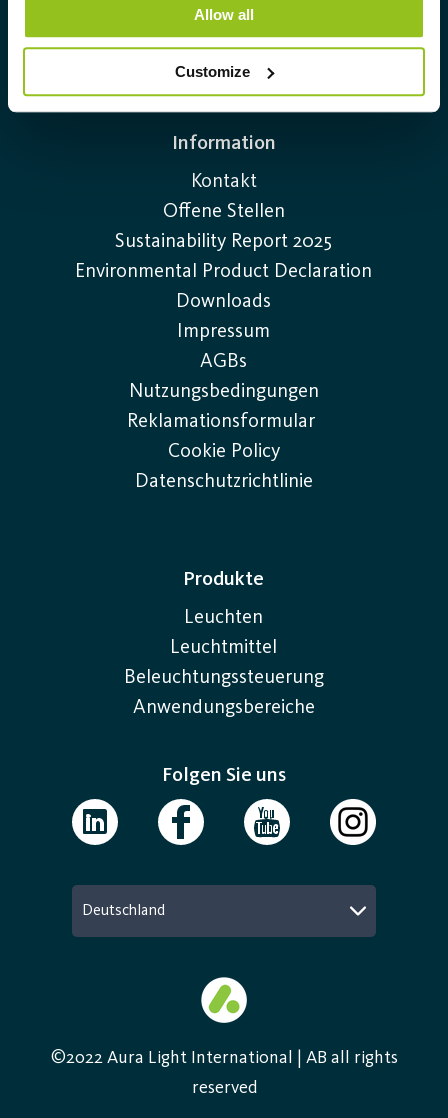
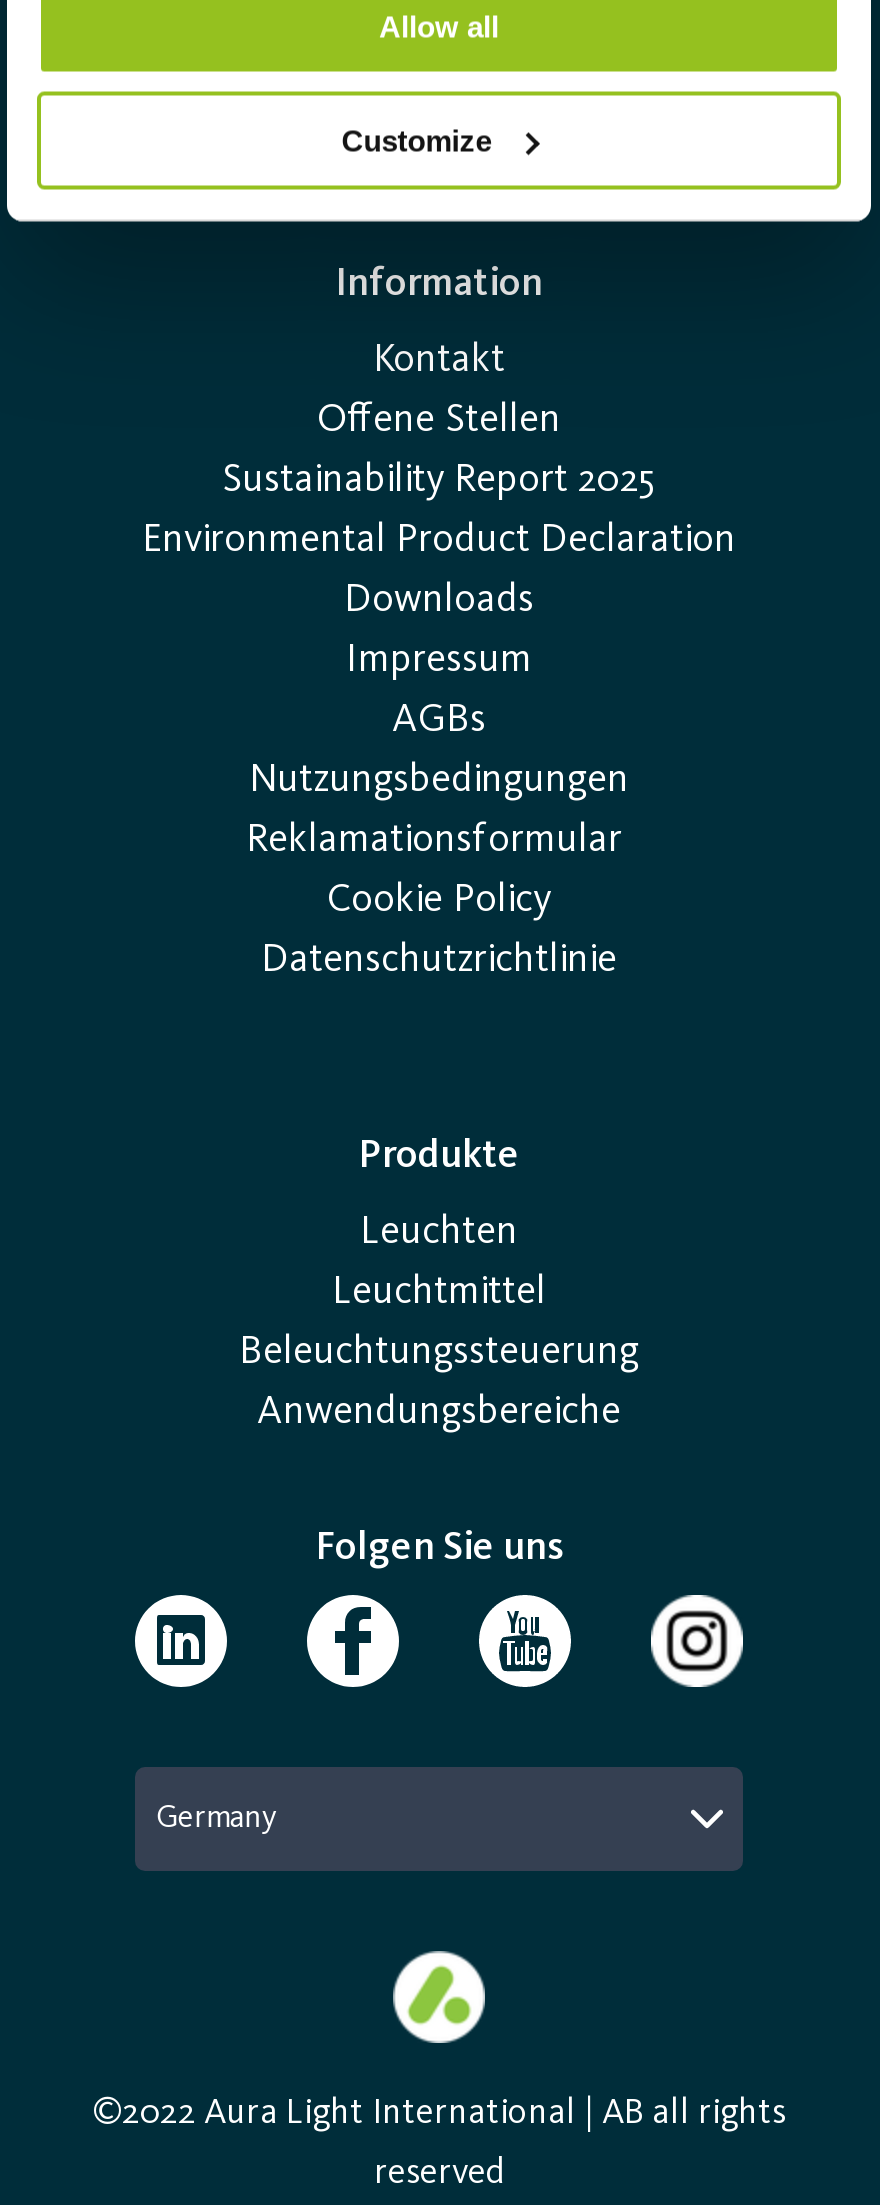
[82,903,165,919] Deutschland -> [156,1803,278,1835] Germany

